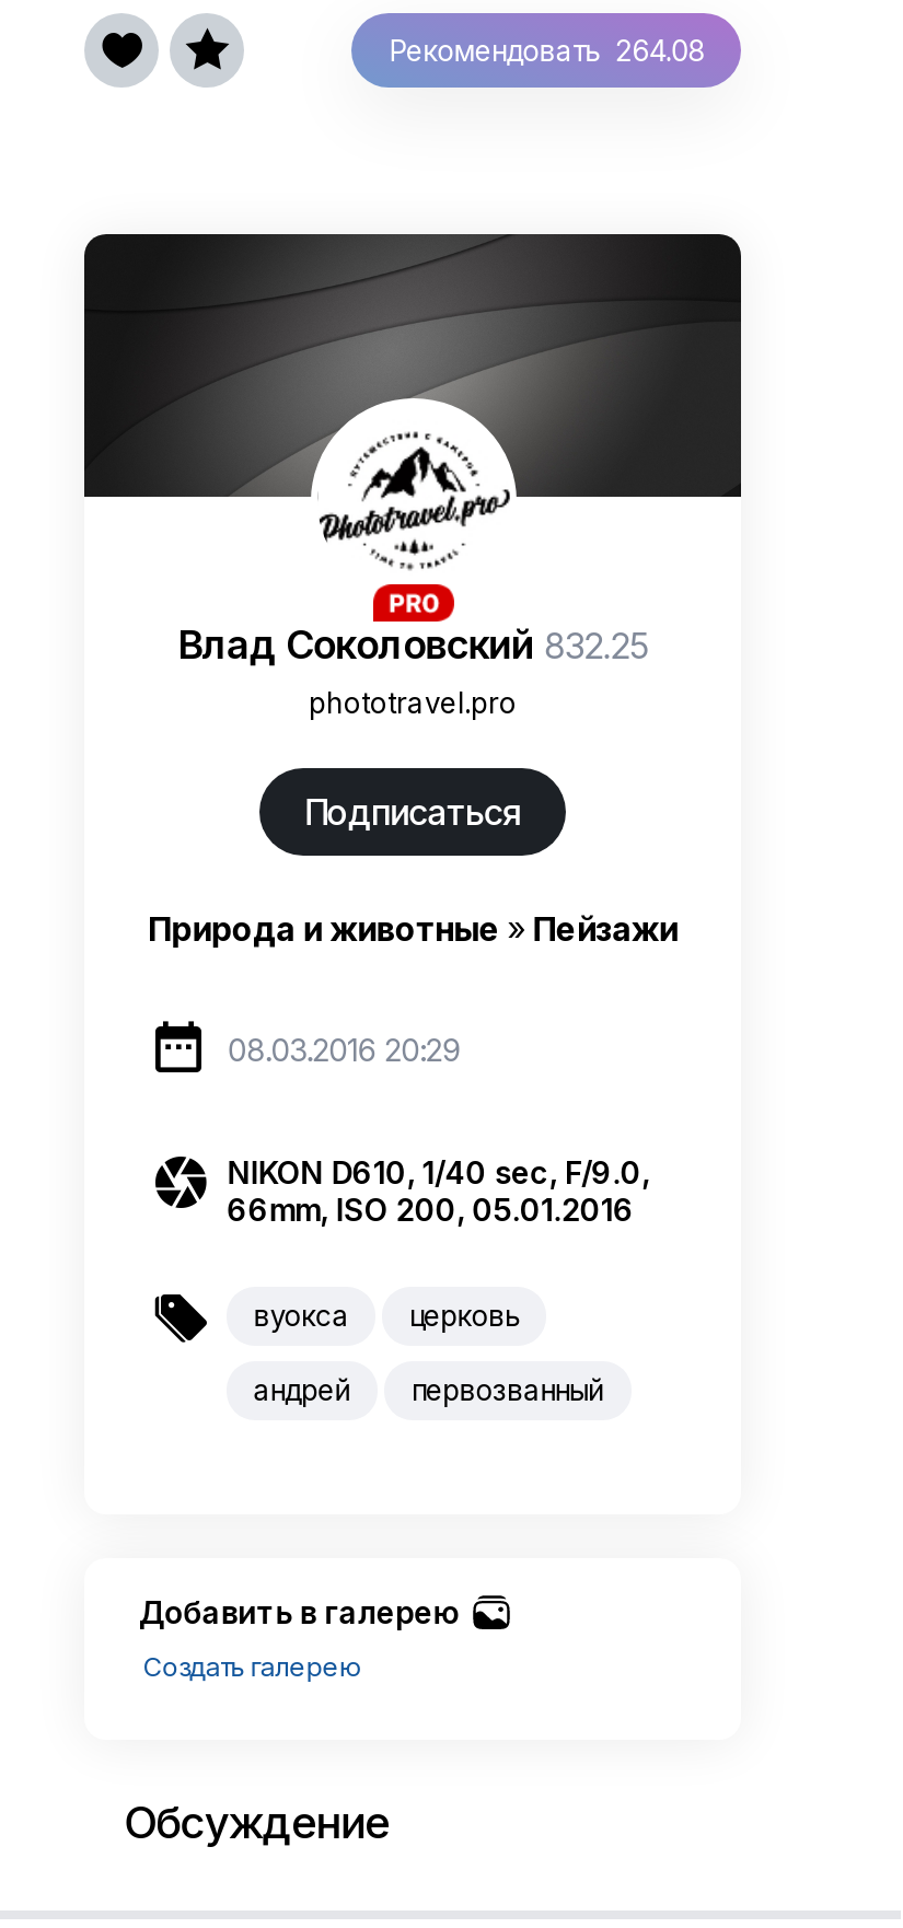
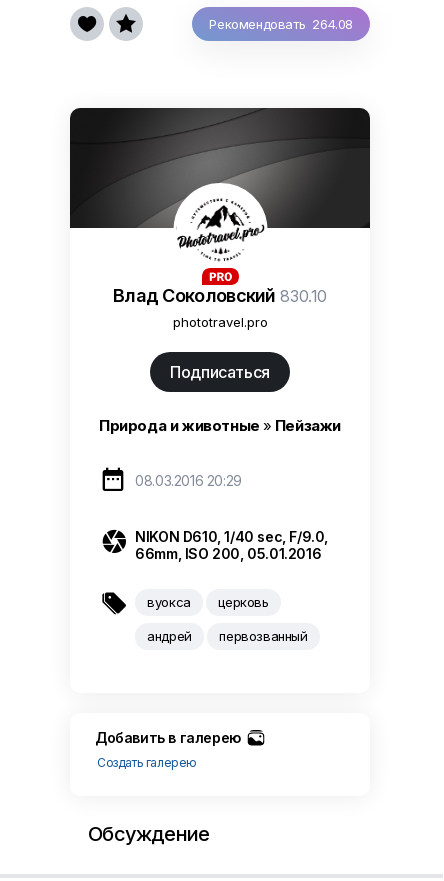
[177,622,648,668] Влад Соколовский 832.25 -> [113,285,327,306] Влад Соколовский 830.10

